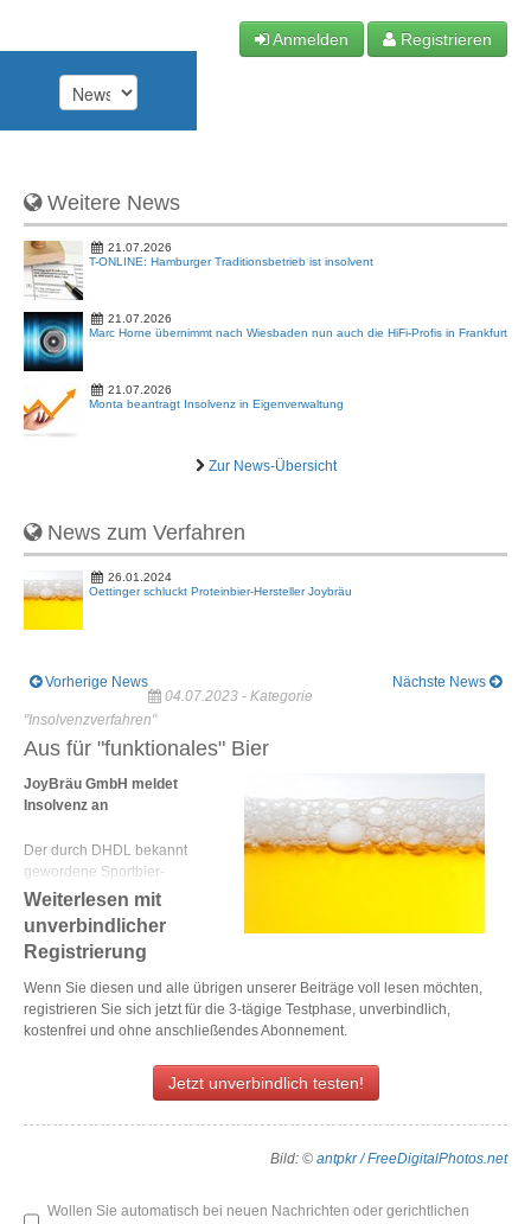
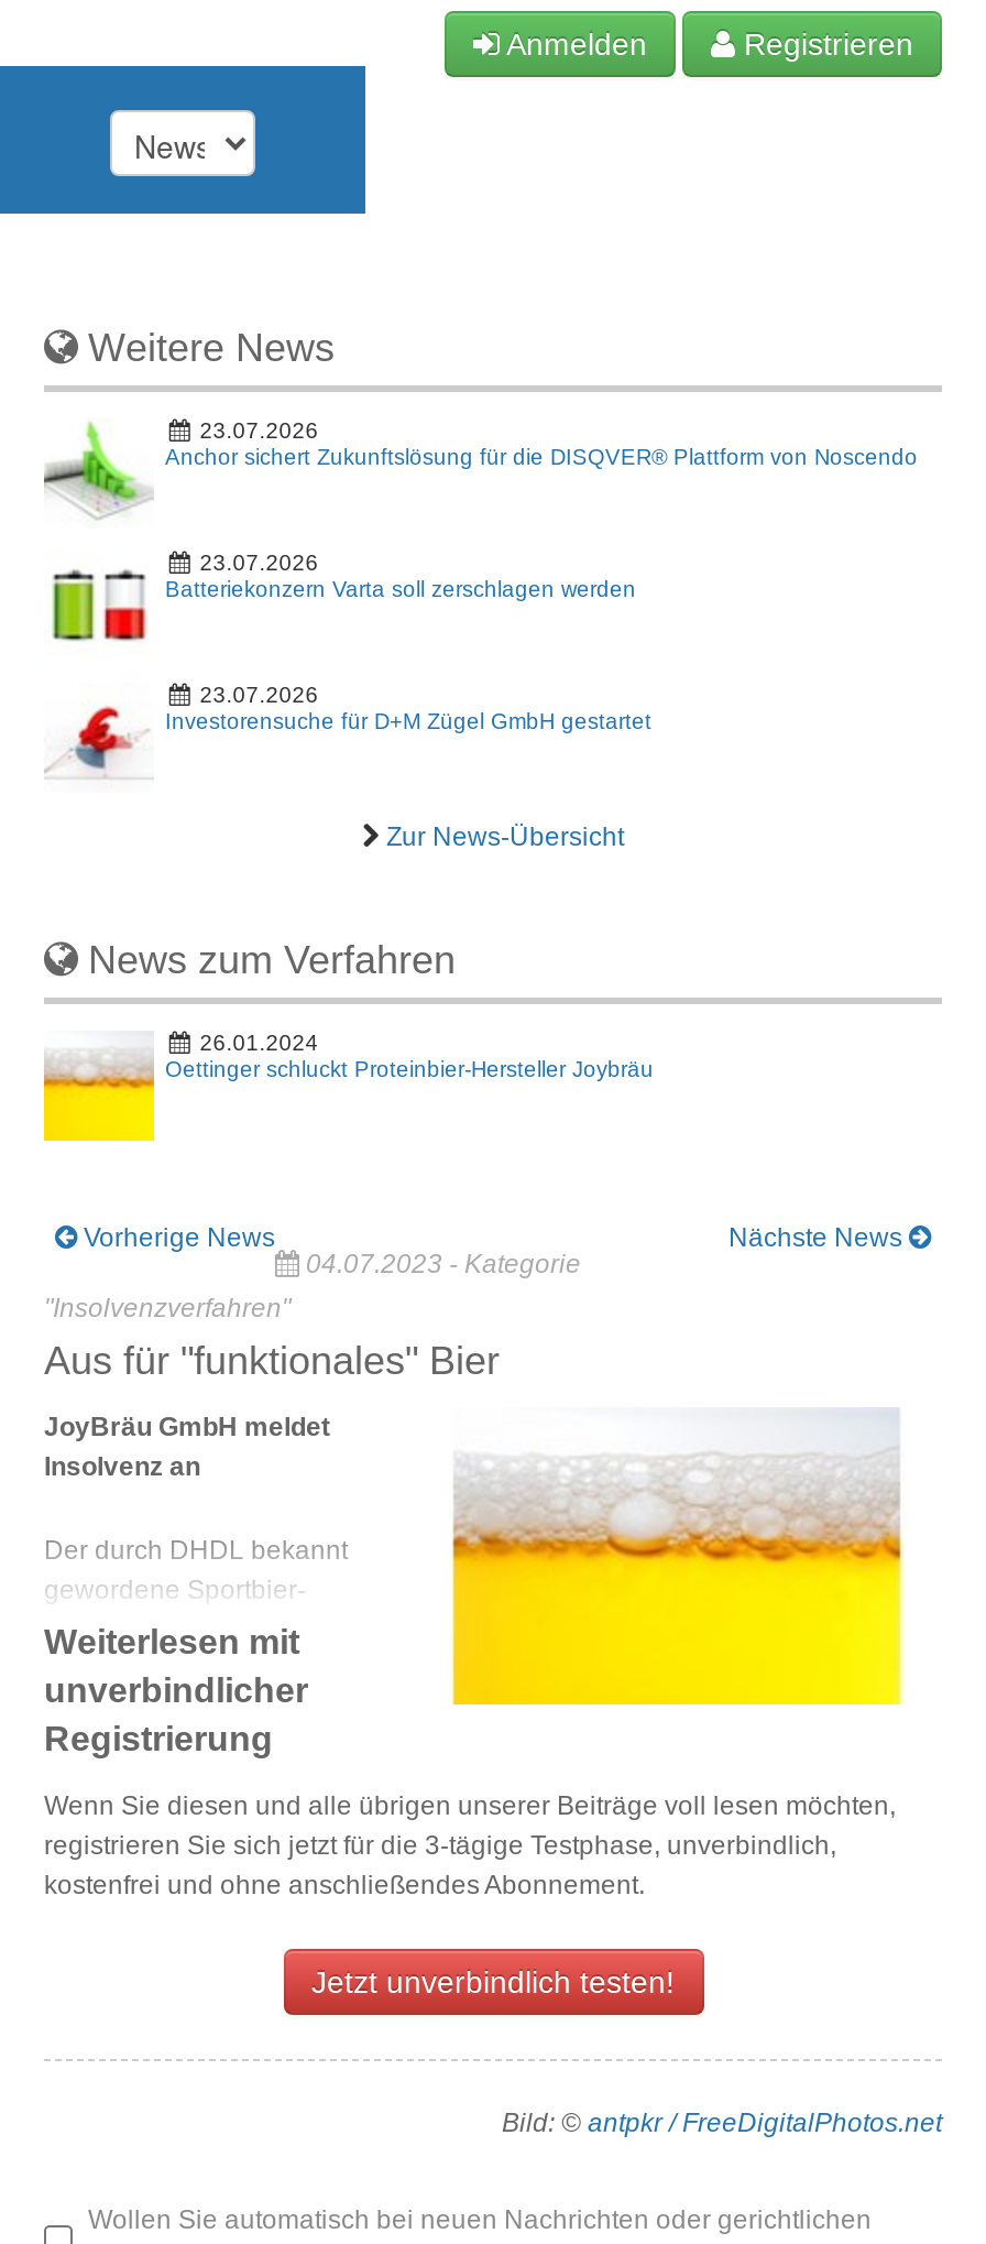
[23,240,373,301] [image] | 21.07.2026 | T-ONLINE: Hamburger Traditionsbetrieb ist insolvent -> [44,418,918,529] [image] | 23.07.2026 | Anchor sichert Zukunftslösung für die DISQVER® Plattform von Noscendo
[23,311,507,372] [image] | 21.07.2026 | Marc Horne übernimmt nach Wiesbaden nun auch die HiFi-Profis in Frankfurt -> [44,551,636,661] [image] | 23.07.2026 | Batteriekonzern Varta soll zerschlagen werden
[23,383,344,431] [image] | 21.07.2026 | Monta beantragt Insolvenz in Eigenverwaltung -> [44,683,651,771] [image] | 23.07.2026 | Investorensuche für D+M Zügel GmbH gestartet

